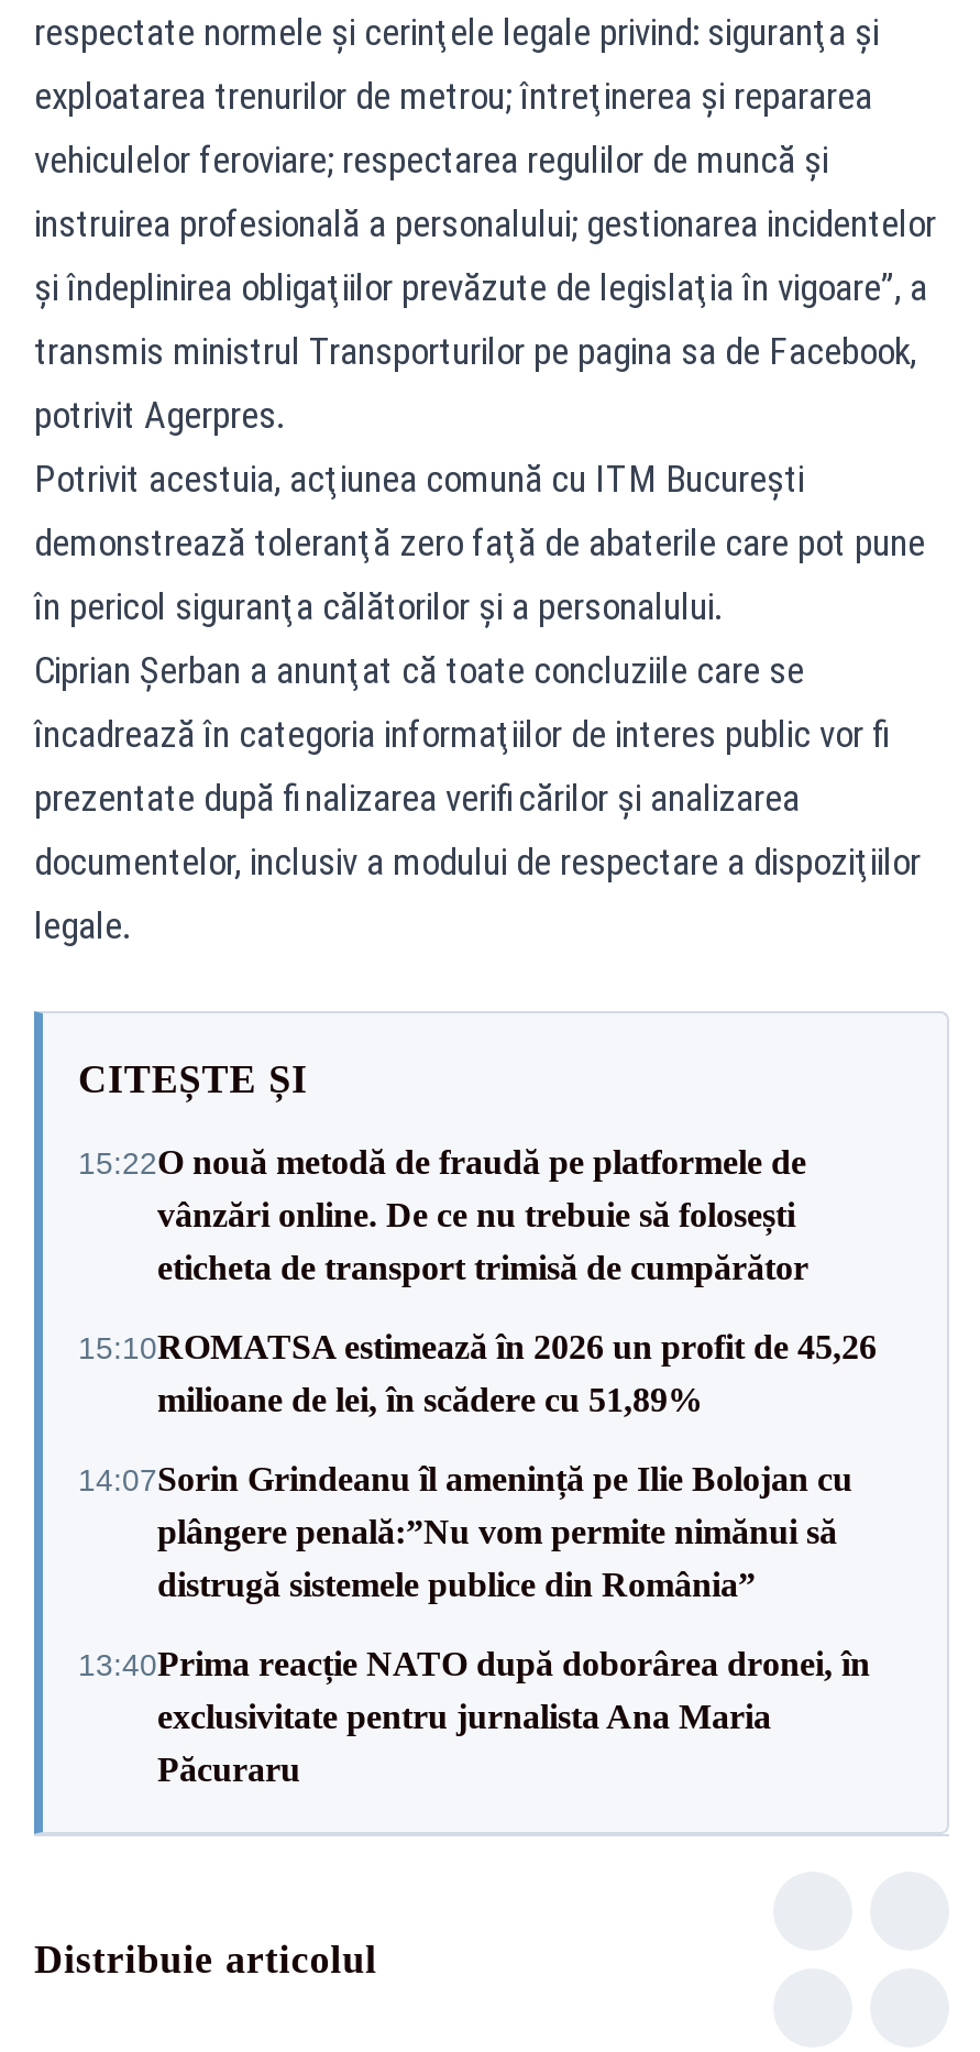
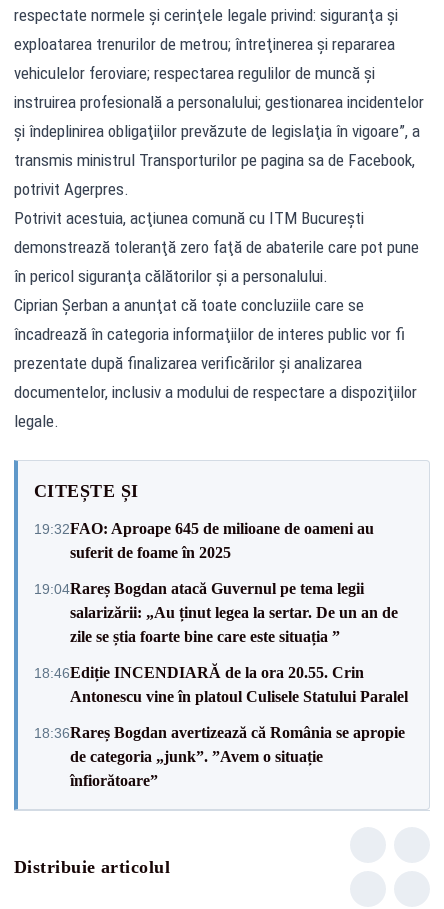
[78,1143,808,1286] 15:22O nouă metodă de fraudă pe platformele de | vânzări online. De ce nu trebuie să folosești | eticheta de transport trimisă de cumpărător -> [34,519,374,560] 19:32FAO: Aproape 645 de milioane de oameni au | suferit de foame în 2025
[78,1328,877,1418] 15:10ROMATSA estimează în 2026 un profit de 45,26 | milioane de lei, în scădere cu 51,89% -> [34,579,398,644] 19:04Rareș Bogdan atacă Guvernul pe tema legii | salarizării: „Au ținut legea la sertar. De un an de | zile se știa foarte bine care este situația ”
[78,1460,852,1603] 14:07Sorin Grindeanu îl amenință pe Ilie Bolojan cu | plângere penală:”Nu vom permite nimănui să | distrugă sistemele publice din România” -> [34,663,408,704] 18:46Ediție INCENDIARĂ de la ora 20.55. Crin | Antonescu vine în platoul Culisele Statului Paralel
[78,1645,870,1788] 13:40Prima reacție NATO după doborârea dronei, în | exclusivitate pentru jurnalista Ana Maria | Păcuraru -> [34,723,405,788] 18:36Rareș Bogdan avertizează că România se apropie | de categoria „junk”. ”Avem o situație | înfiorătoare”

